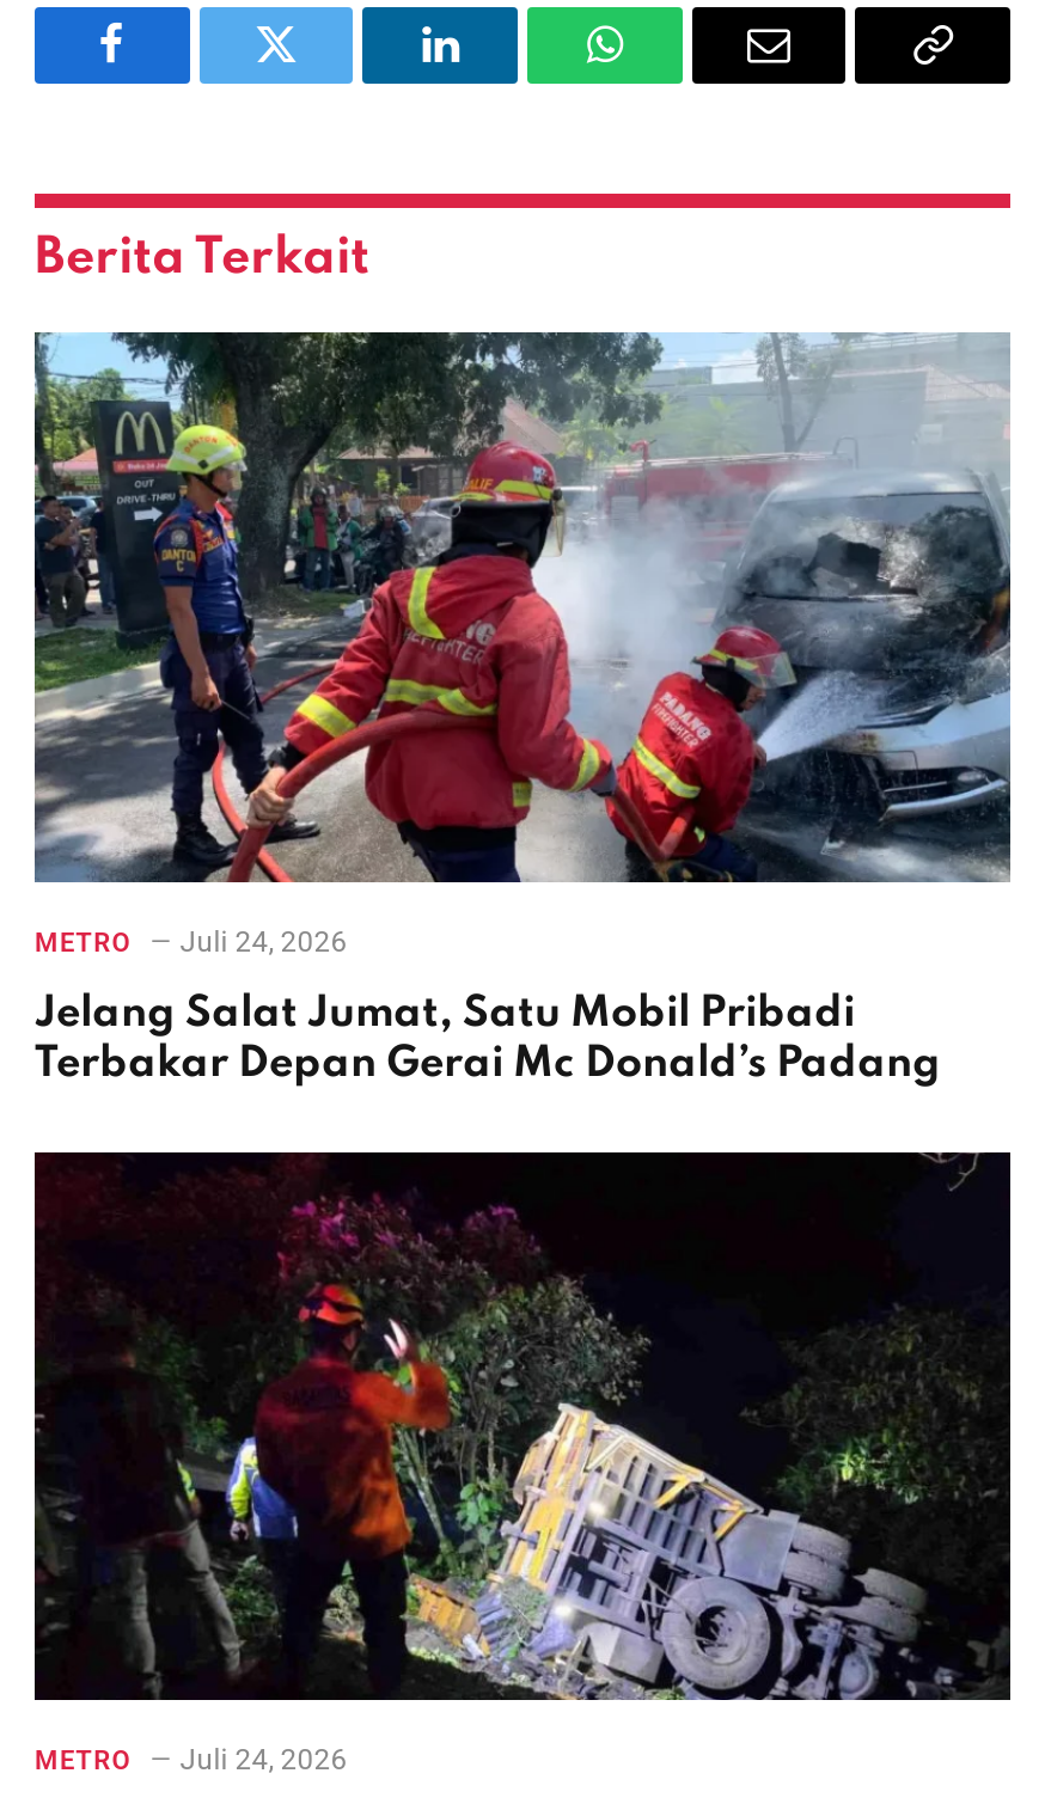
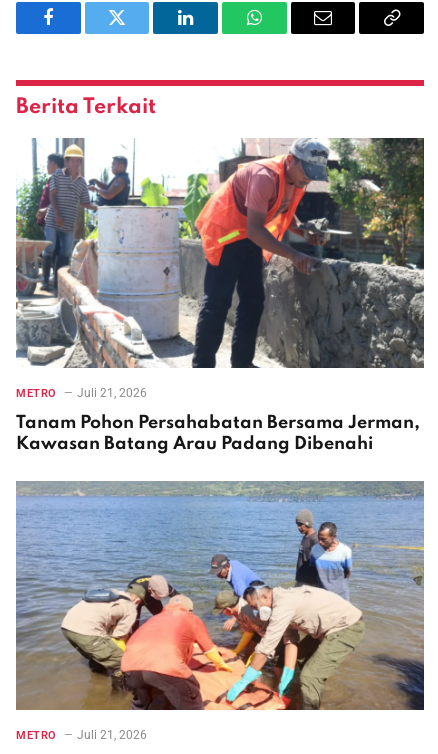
[32,330,1010,959] [image] | METRO Juli 24, 2026 -> [16,137,425,400] [image] | METRO Juli 21, 2026
[35,992,941,1085] Jelang Salat Jumat, Satu Mobil Pribadi | Terbakar Depan Gerai Mc Donald’s Padang -> [16,414,420,453] Tanam Pohon Persahabatan Bersama Jerman, | Kawasan Batang Arau Padang Dibenahi
[32,1152,1013,1777] [image] | METRO Juli 24, 2026 -> [15,481,425,742] [image] | METRO Juli 21, 2026

